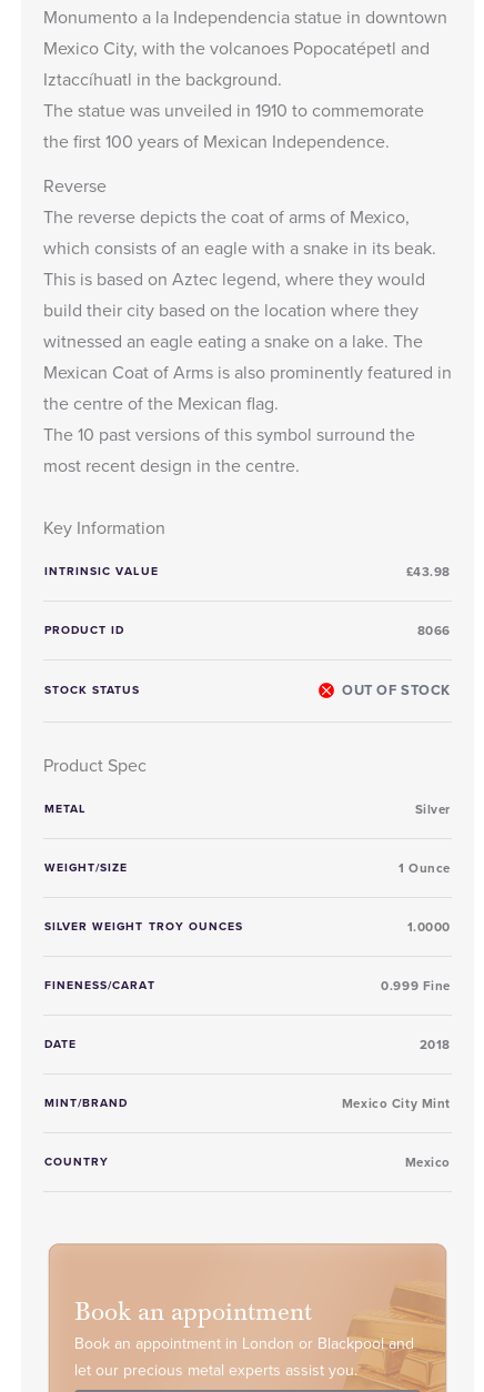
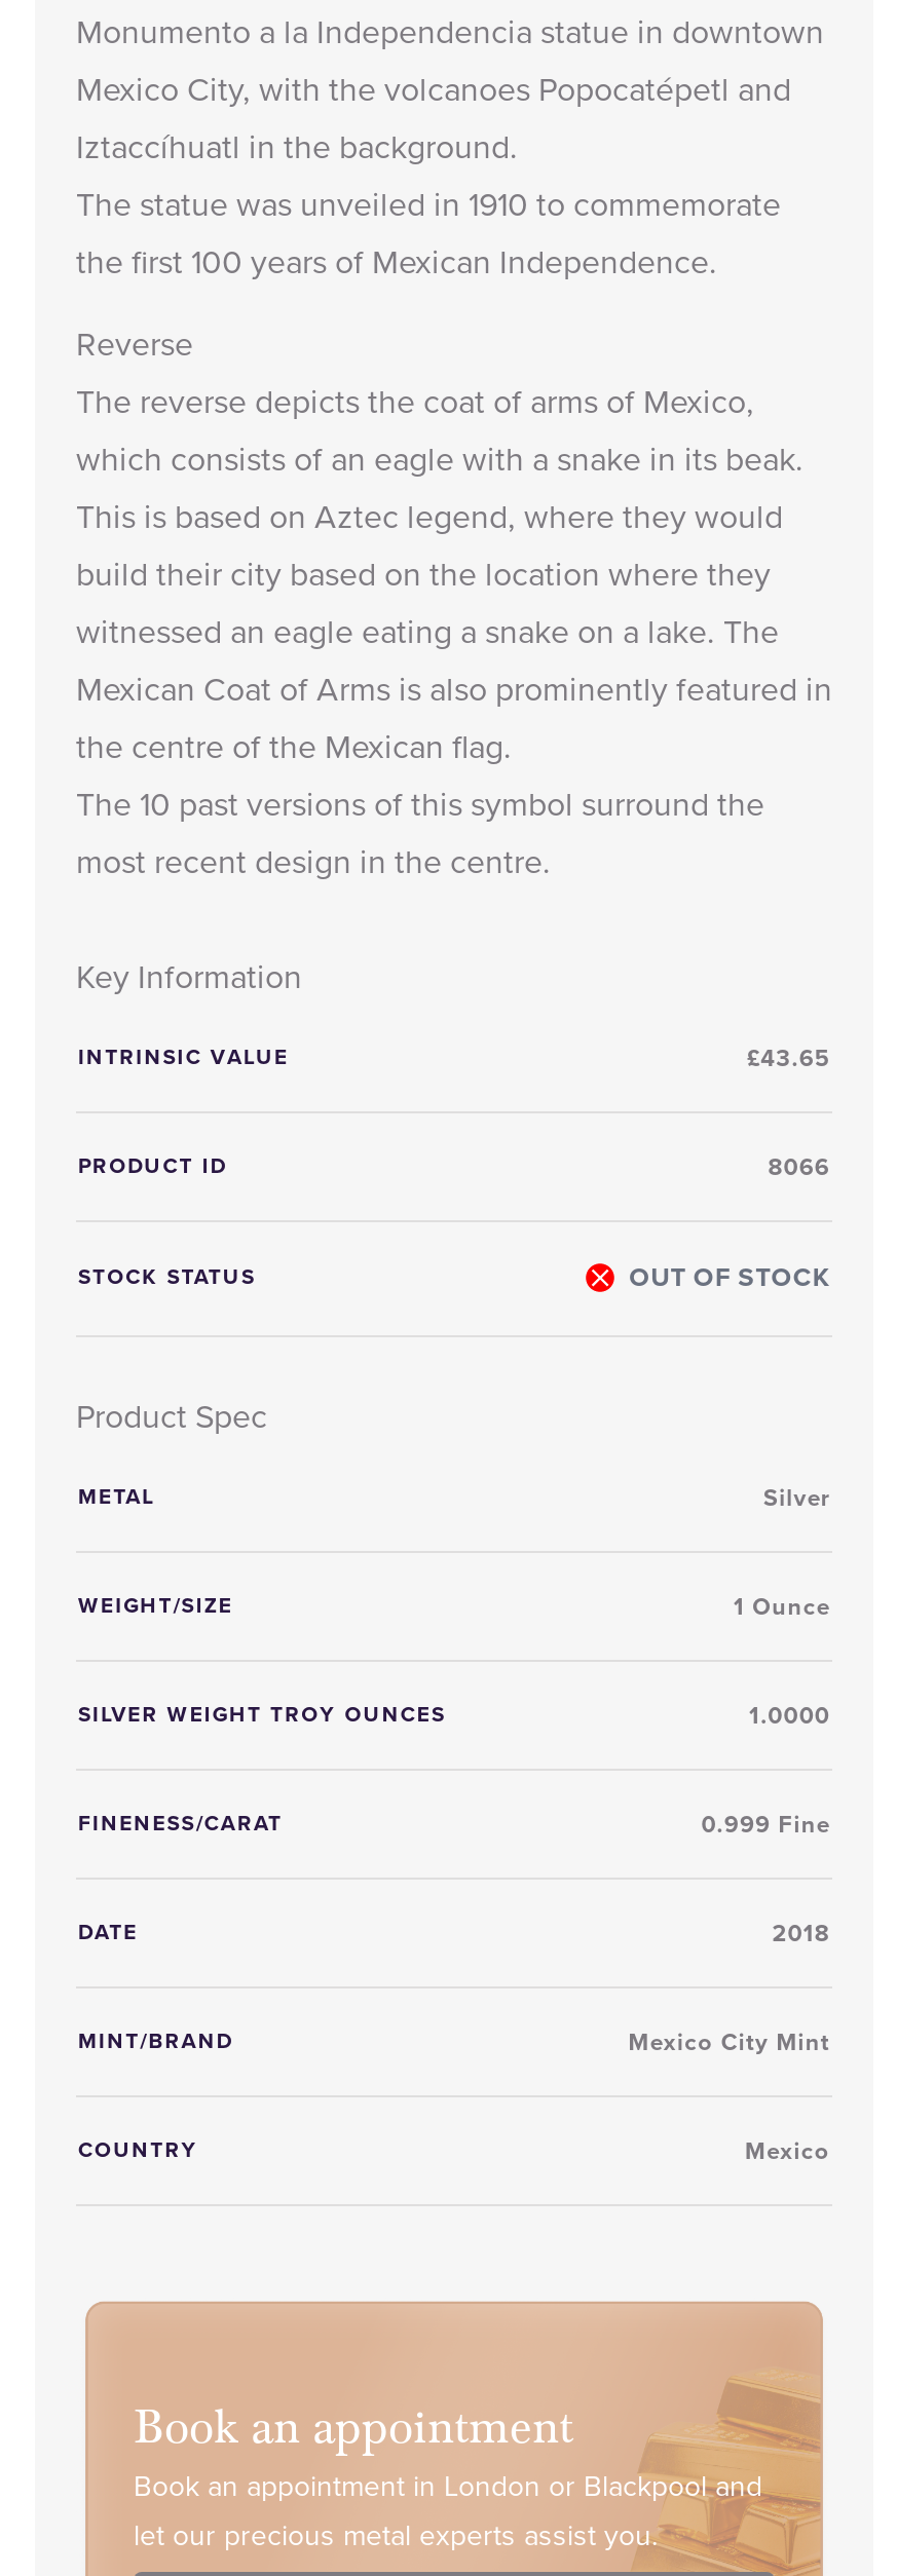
[406,562,451,580] £43.98 -> [747,1040,830,1073] £43.65

